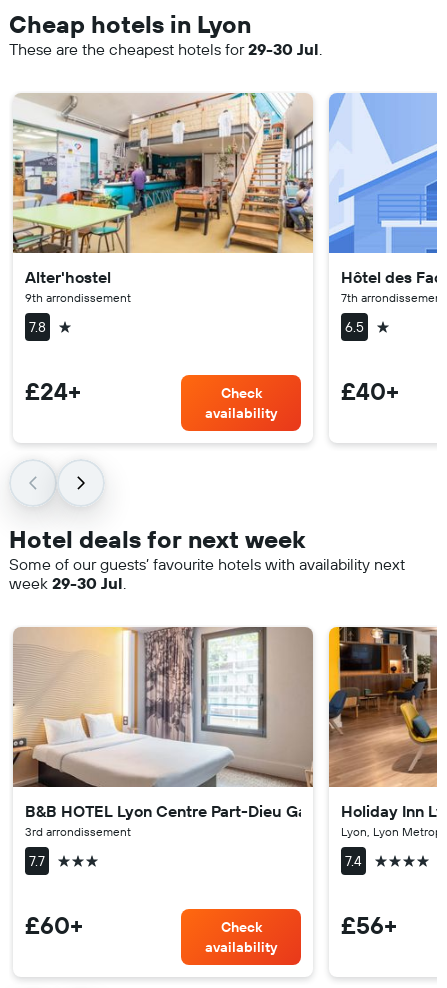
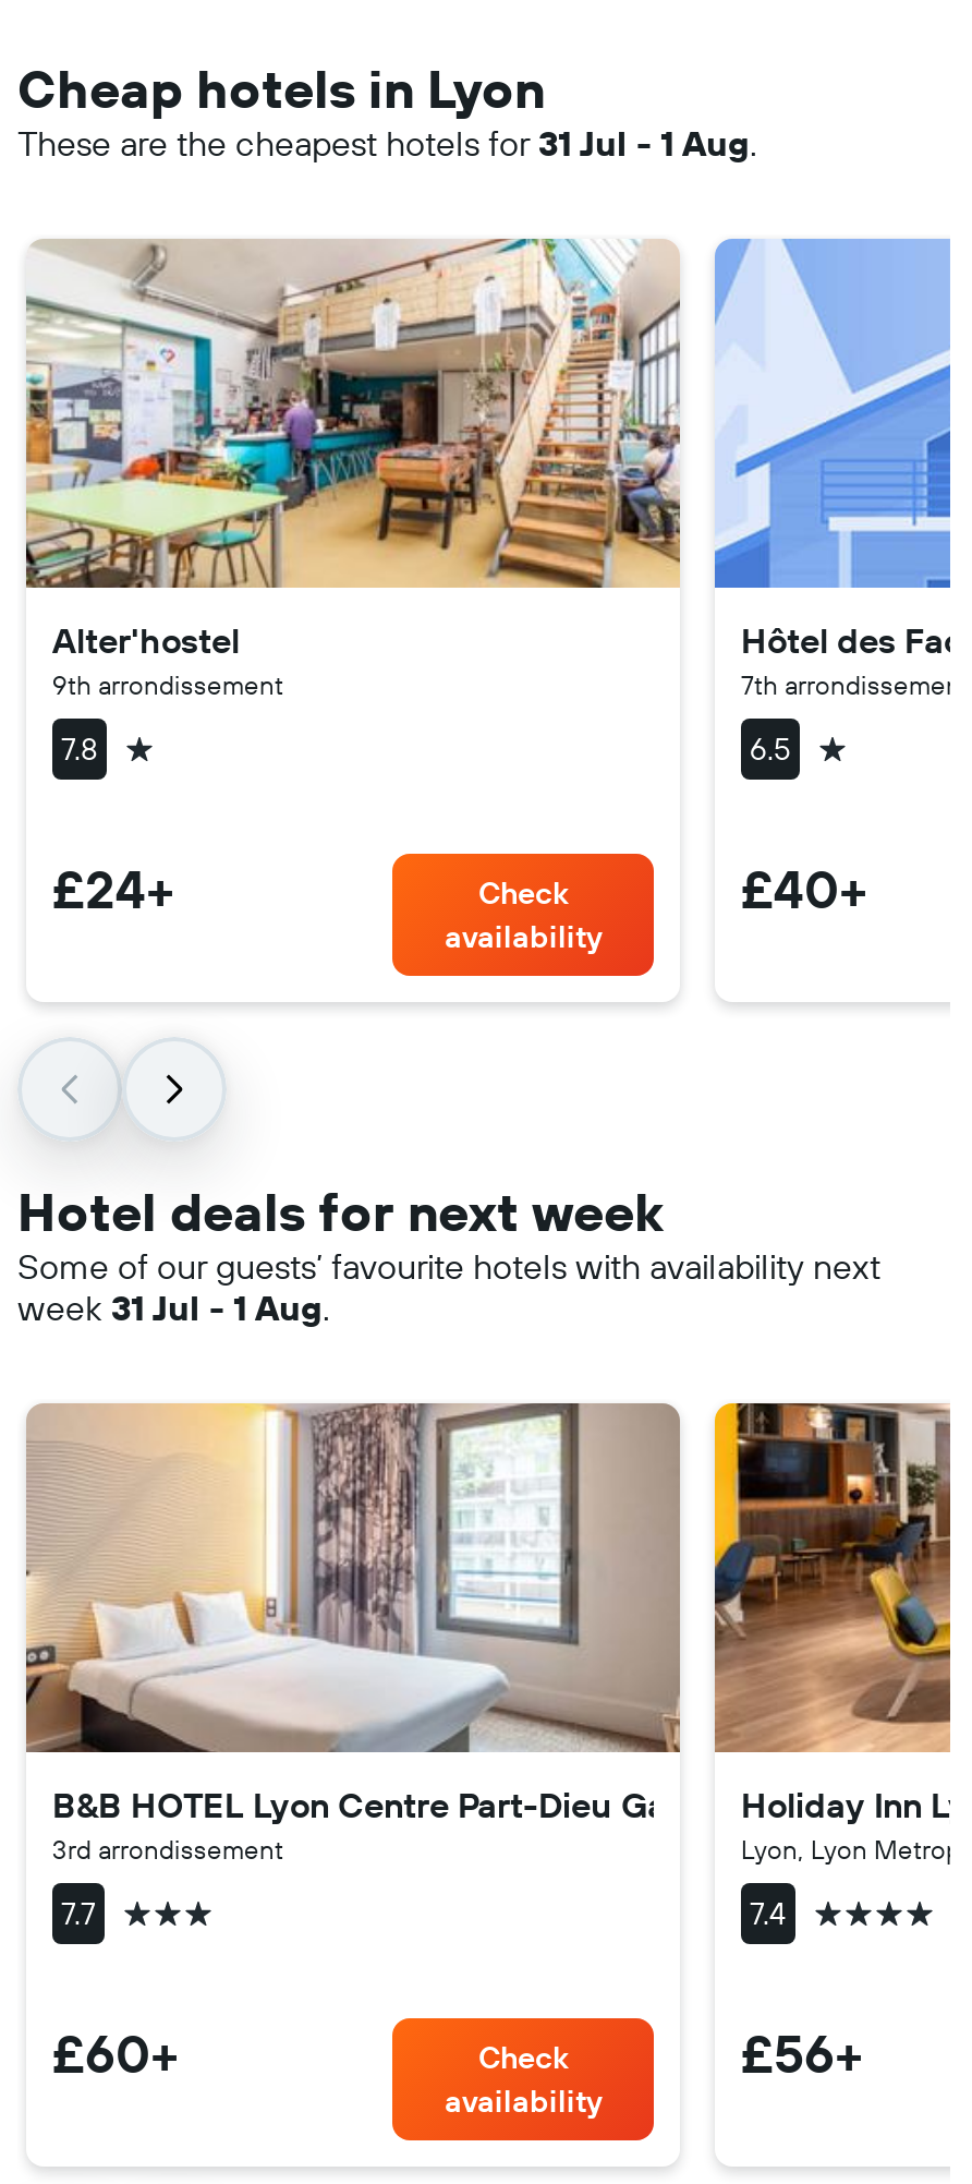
[9,39,322,59] These are the cheapest hotels for 29-30 Jul. -> [17,121,756,165] These are the cheapest hotels for 31 Jul - 1 Aug.
[9,573,126,593] week 29-30 Jul. -> [17,1286,329,1329] week 31 Jul - 1 Aug.

